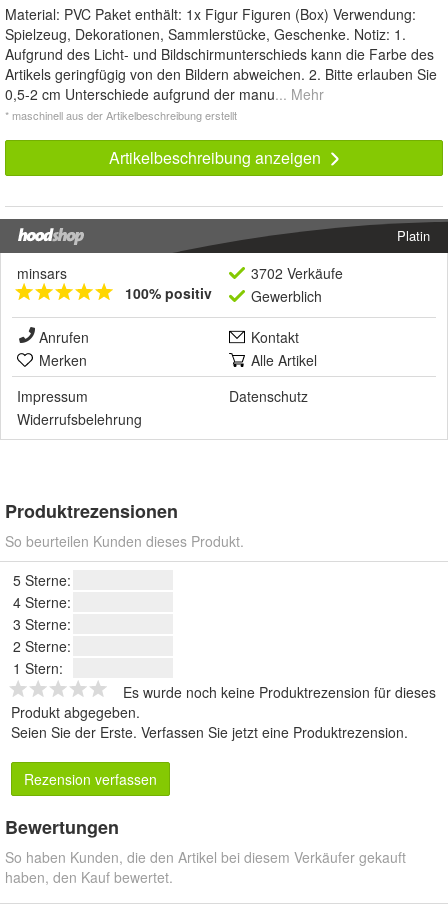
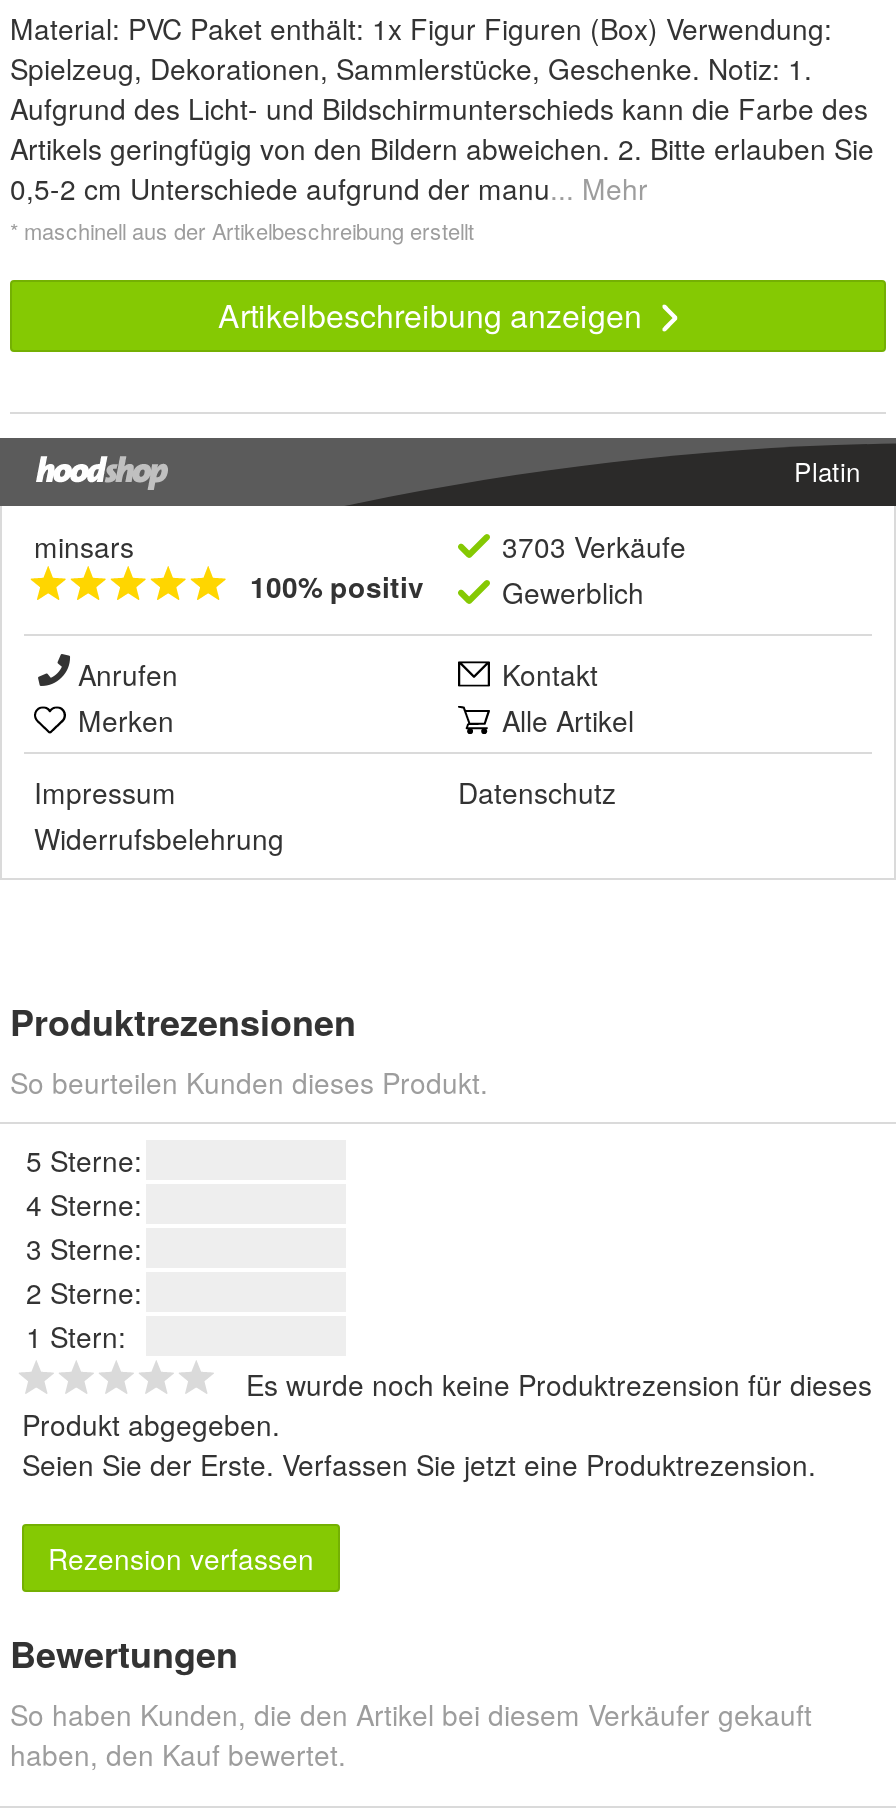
[251,263,343,283] 3702 Verkäufe -> [502,527,686,567] 3703 Verkäufe

